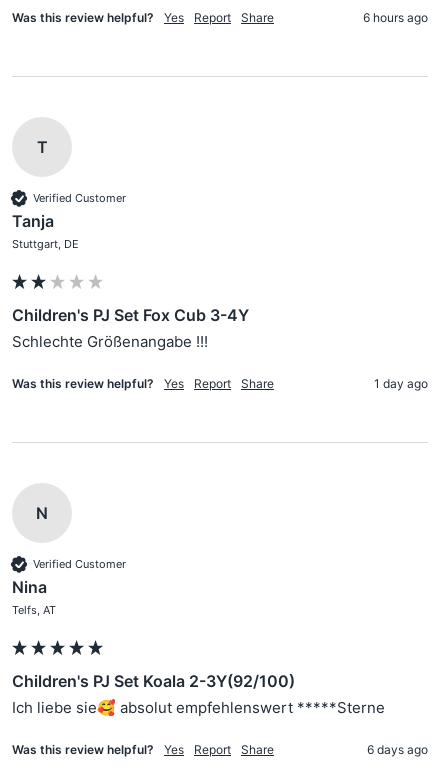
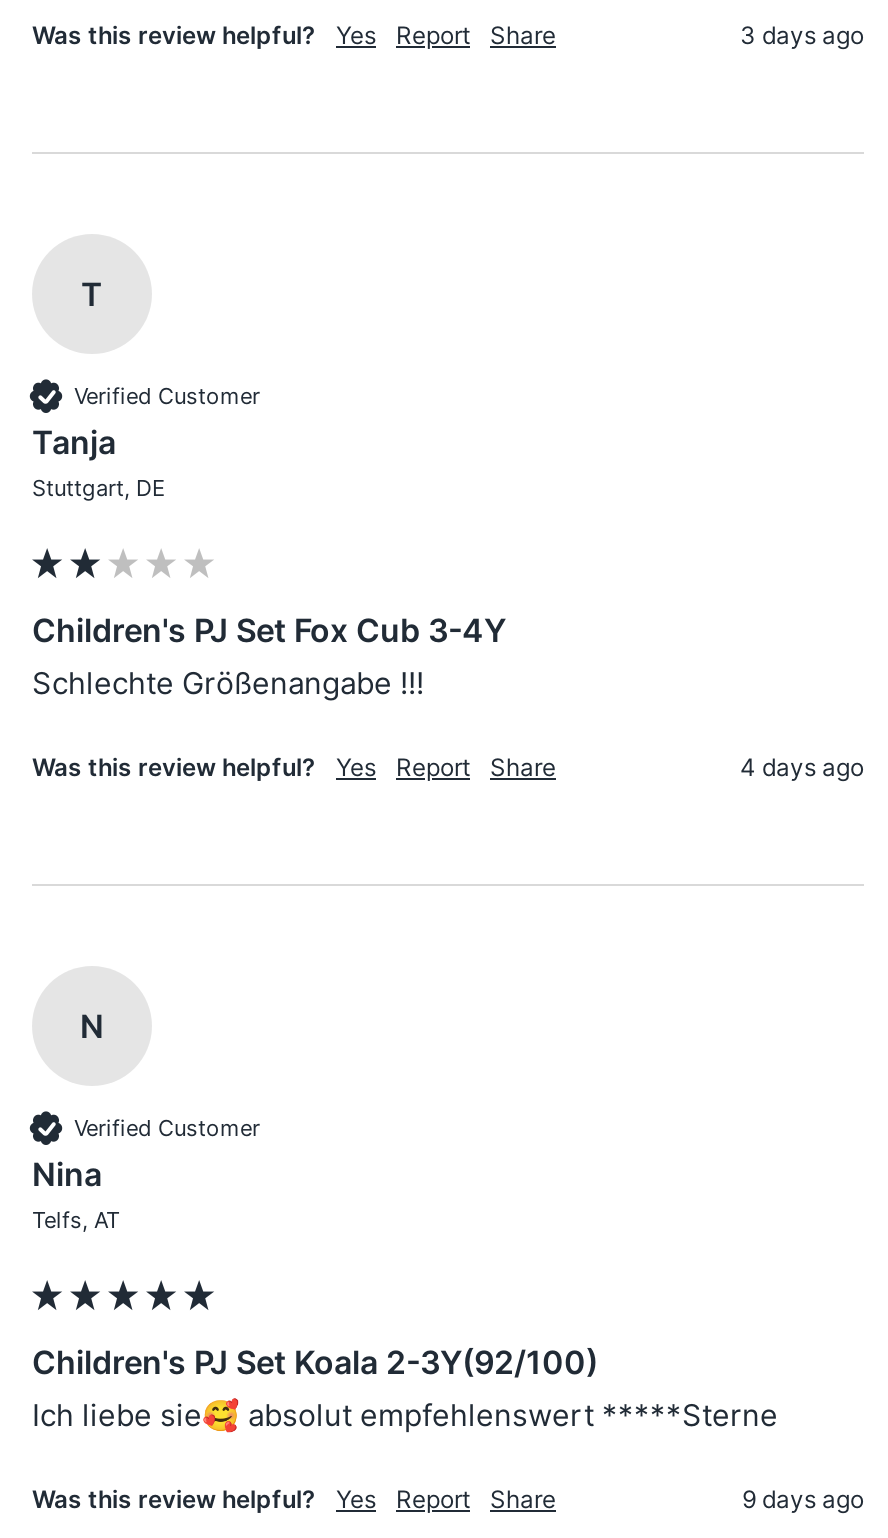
[363,10,428,25] 6 hours ago -> [740,20,864,50] 3 days ago
[374,376,428,391] 1 day ago -> [740,752,864,782] 4 days ago
[367,742,428,757] 6 days ago -> [742,1484,864,1514] 9 days ago

